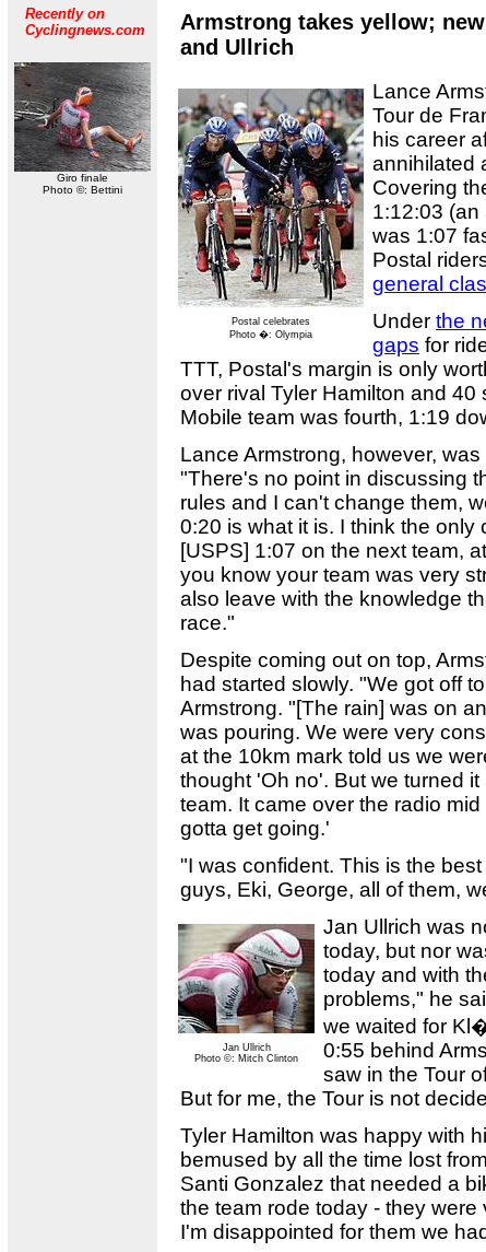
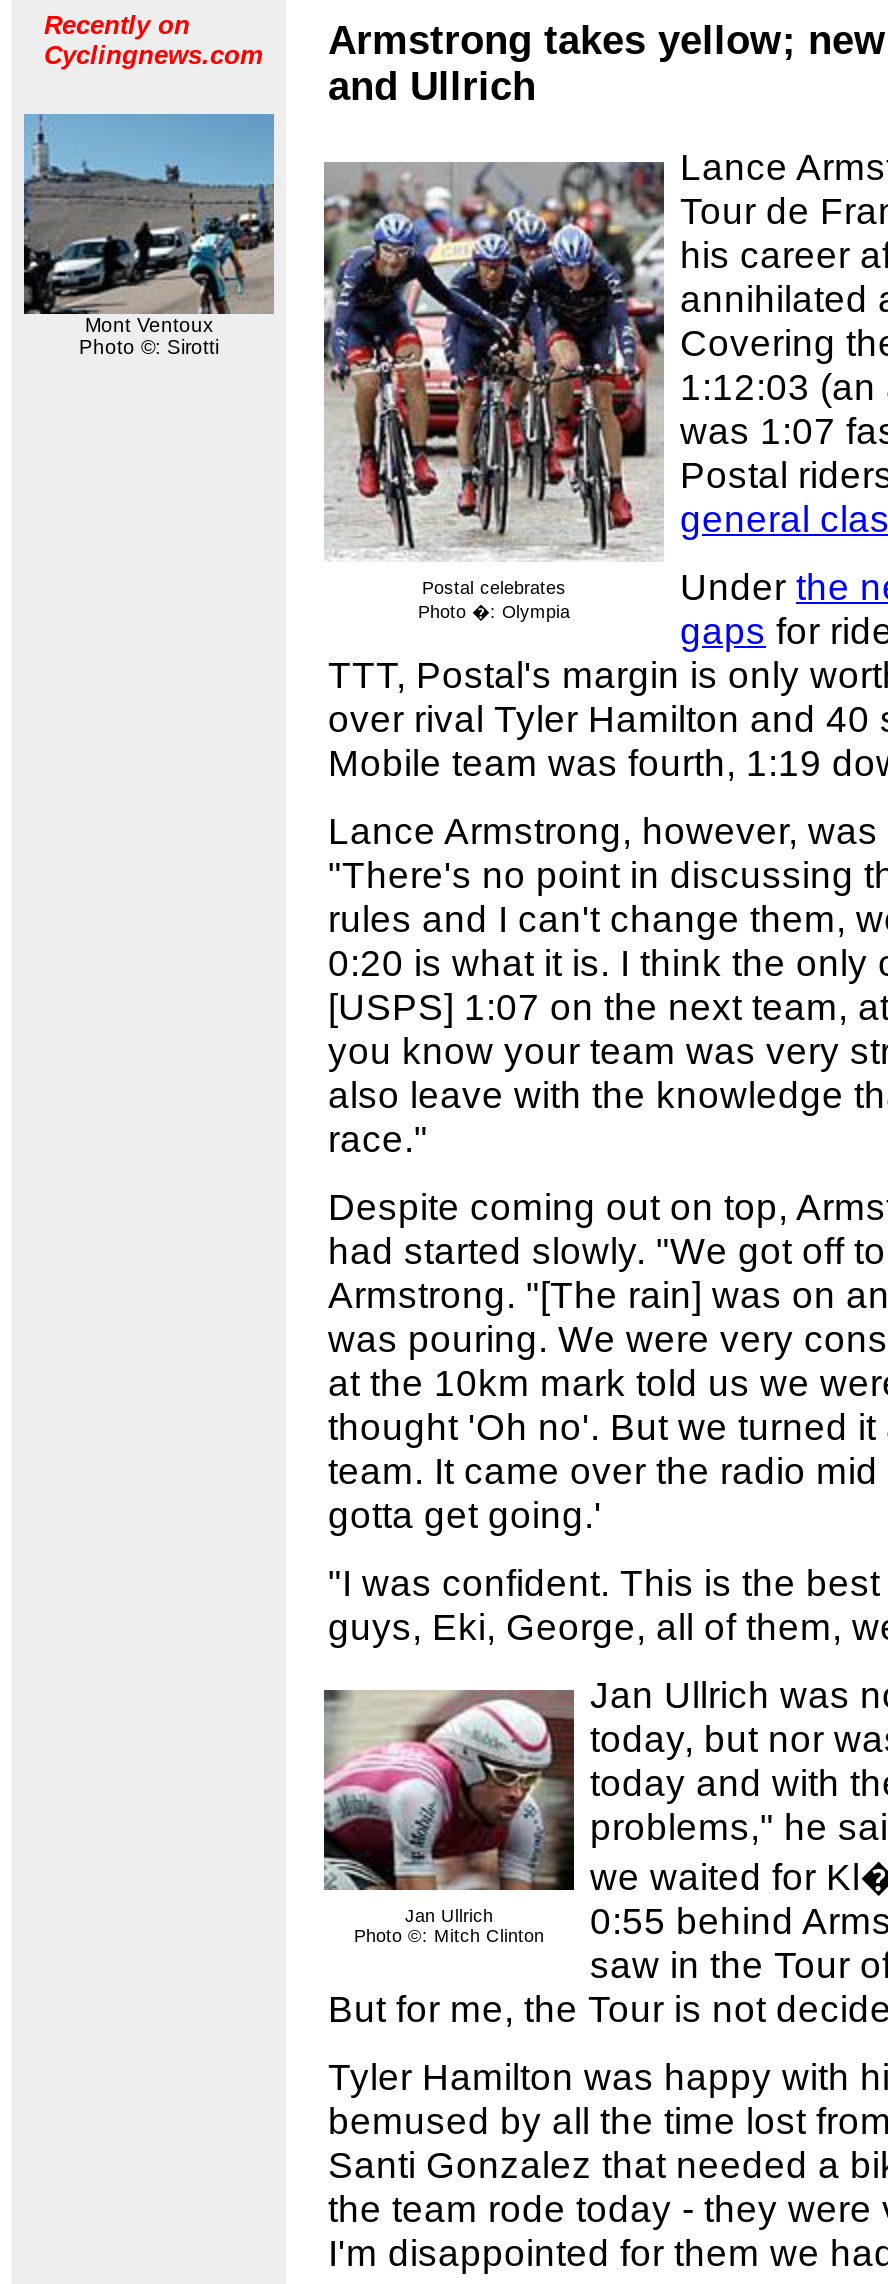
[13,61,151,196] [image] | Giro finale | Photo ©: Bettini -> [24,112,274,358] [image] | Mont Ventoux | Photo ©: Sirotti

